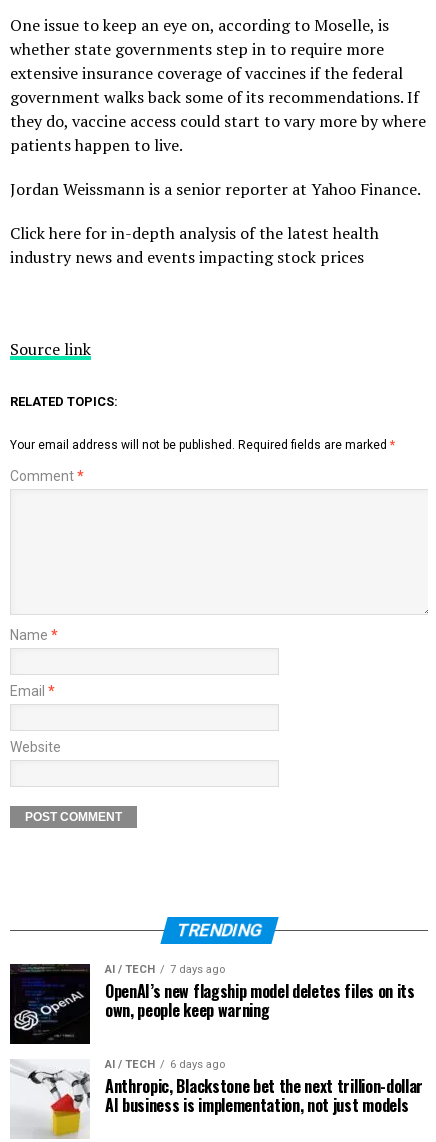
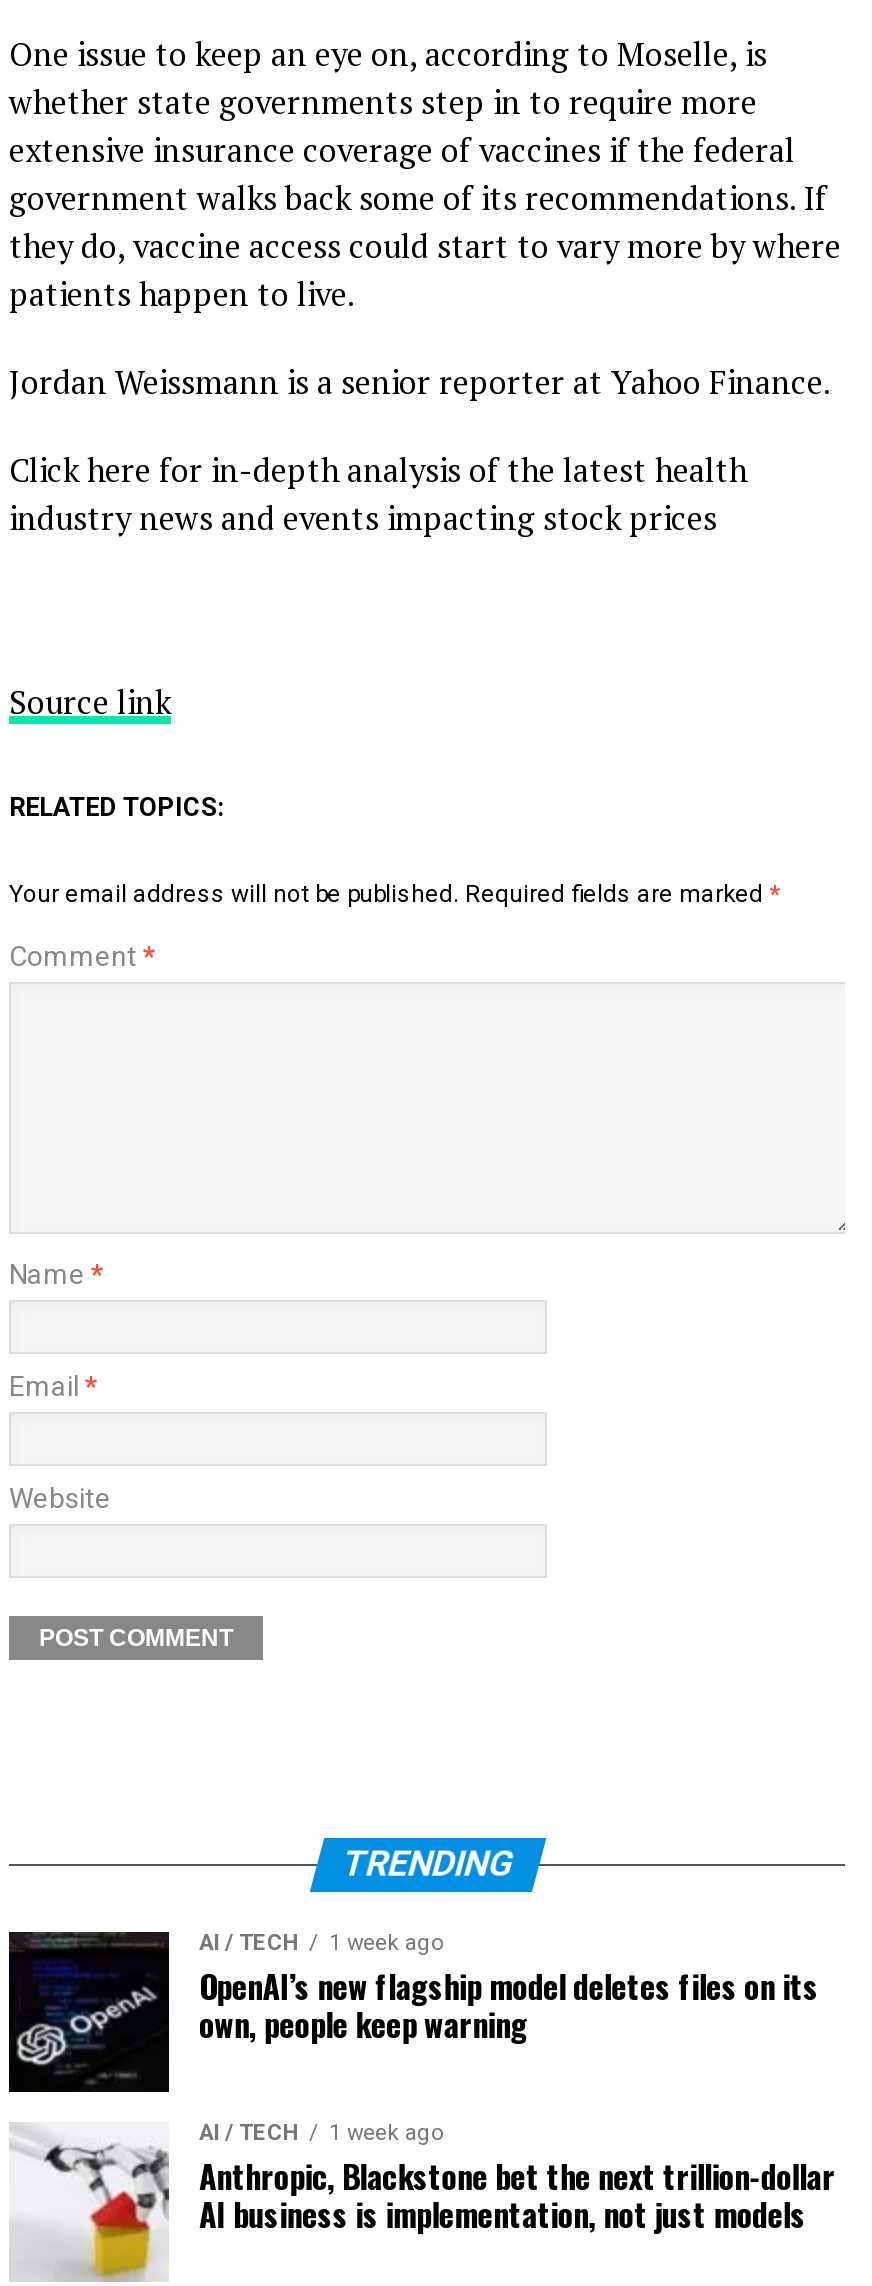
[105,963,225,976] AI / TECH 7 days ago -> [199,1930,443,1956] AI / TECH 1 week ago
[105,1058,225,1071] AI / TECH 6 days ago -> [199,2120,443,2146] AI / TECH 1 week ago

